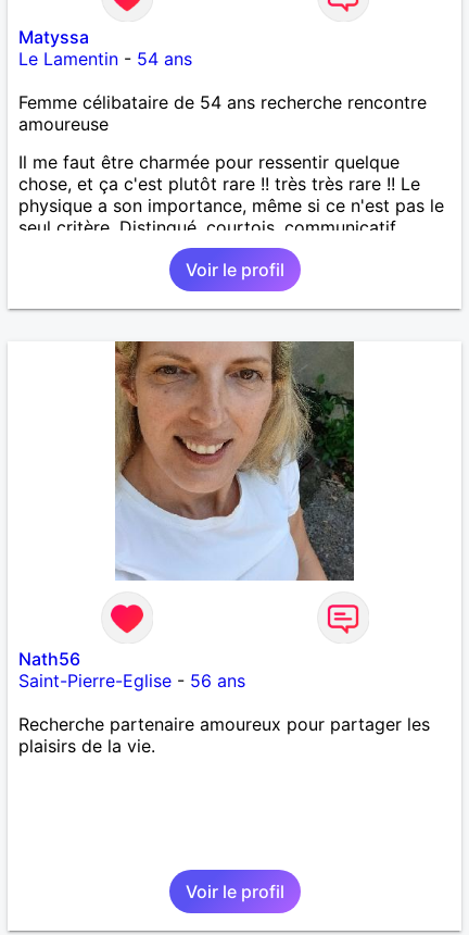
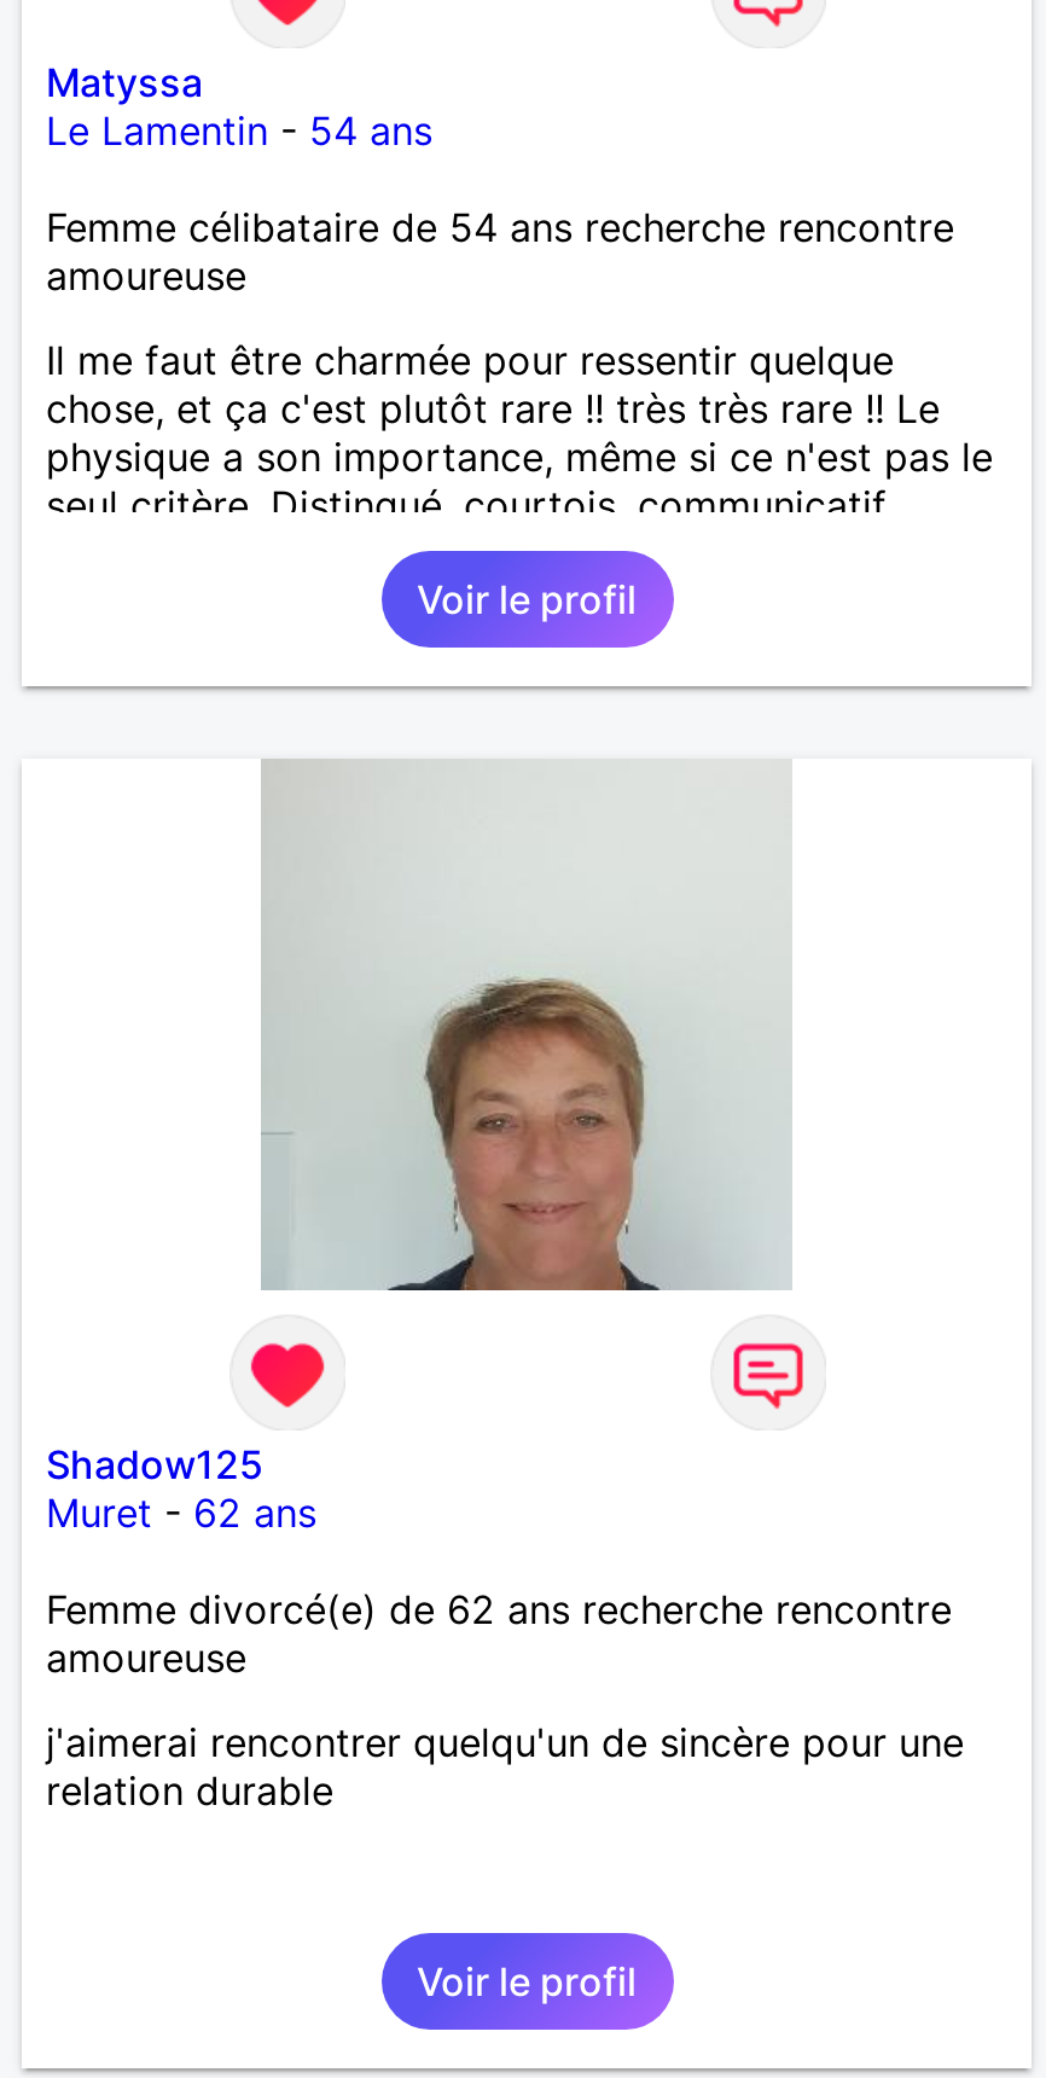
[115,340,355,582] [image] -> [261,759,792,1293] [image]
[18,648,430,757] Nath56 | Saint-Pierre-Eglise - 56 ans | Recherche partenaire amoureux pour partager les | plaisirs de la vie. -> [46,1440,964,1814] Shadow125 | Muret - 62 ans | Femme divorcé(e) de 62 ans recherche rencontre | amoureuse | j'aimerai rencontrer quelqu'un de sincère pour une | relation durable

